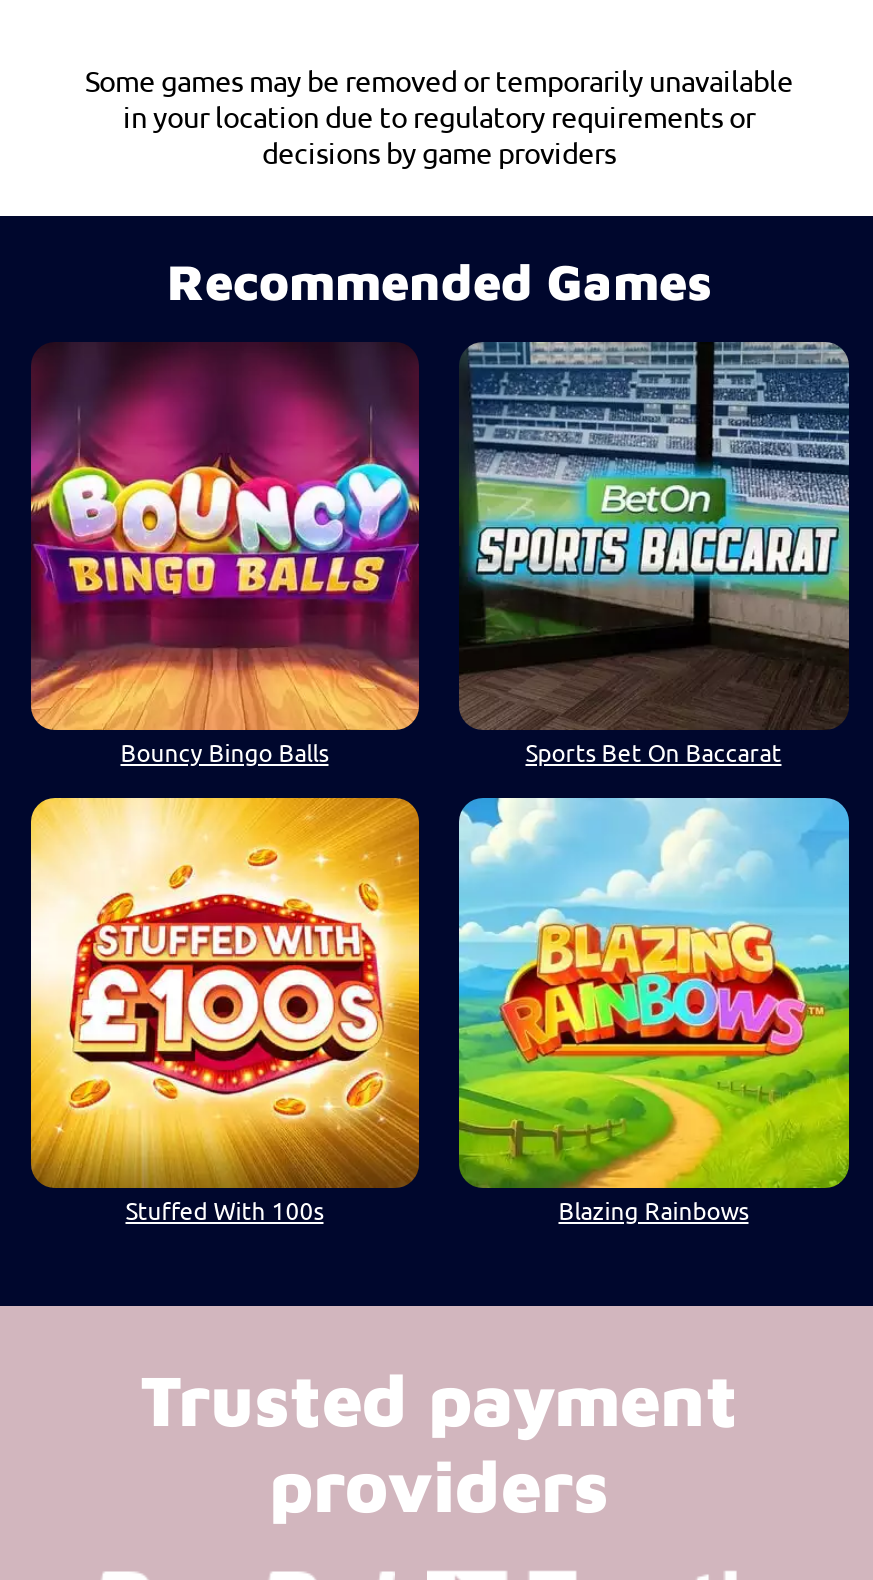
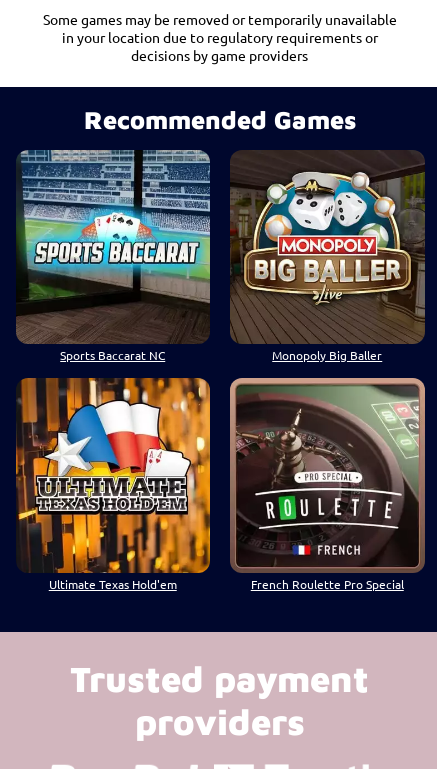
[29,342,781,768] [image] | Bouncy Bingo Balls | Sports Bet On Baccarat -> [16,149,382,363] [image] | Sports Baccarat NC | Monopoly Big Baller
[459,340,851,726] [image] -> [230,150,425,343] [image]
[29,796,749,1225] [image] | Stuffed With 100s | Blazing Rainbows -> [15,377,404,592] [image] | Ultimate Texas Hold'em | French Roulette Pro Special
[457,796,851,1186] [image] -> [229,377,426,571] [image]

